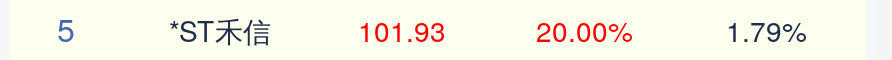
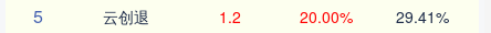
[169,10,446,50] *ST禾信 | 101.93 -> [102,5,241,28] 云创退 | 1.2
[726,10,806,50] 1.79% -> [395,5,448,28] 29.41%

